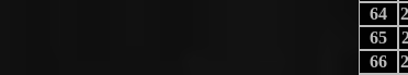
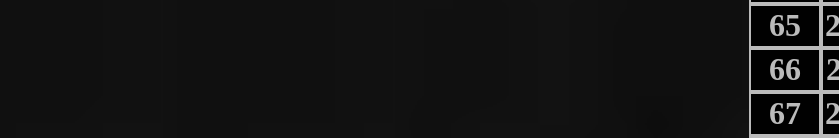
[370,4,387,23] 64 -> [769,8,801,42] 65
[370,28,387,47] 65 -> [769,52,801,86] 66
[370,52,387,71] 66 -> [769,96,801,130] 67

